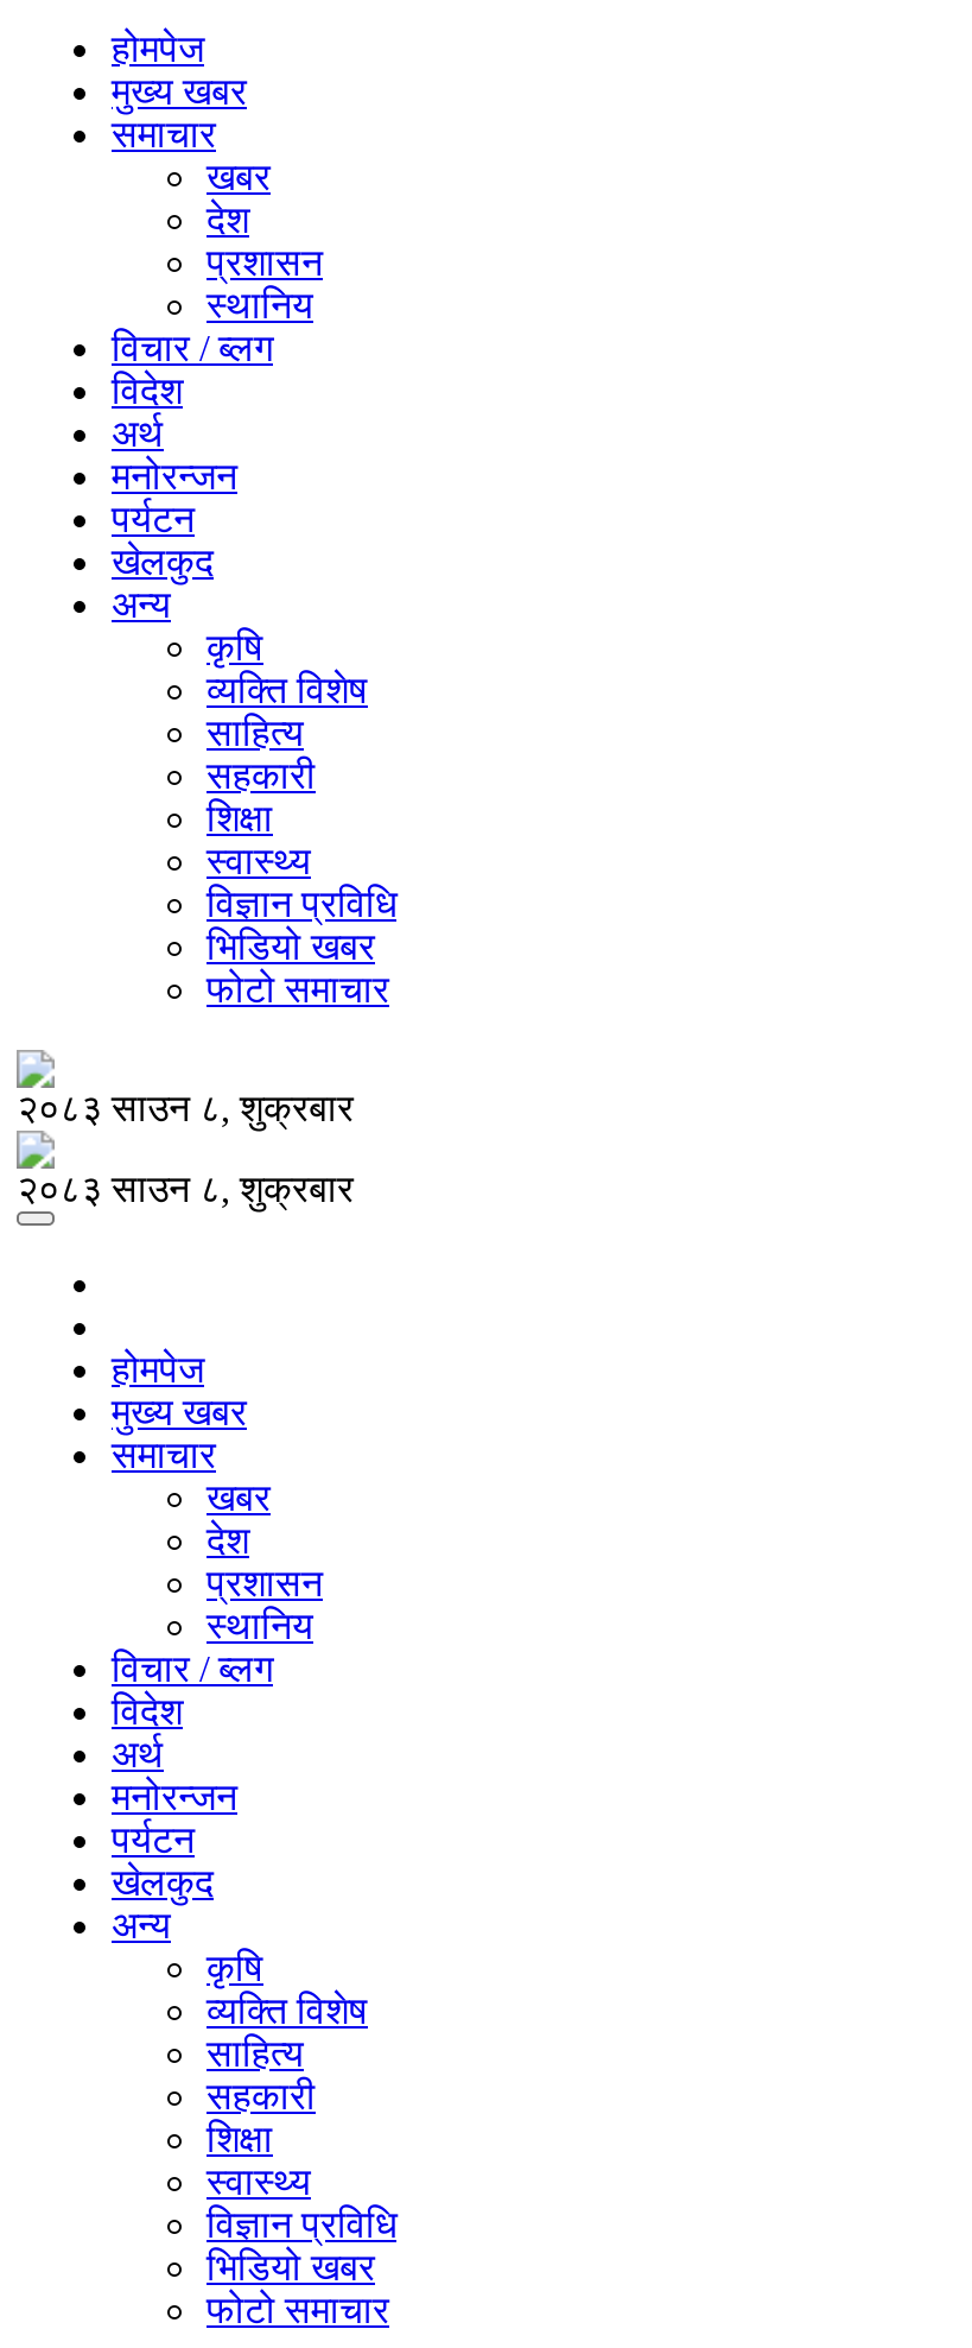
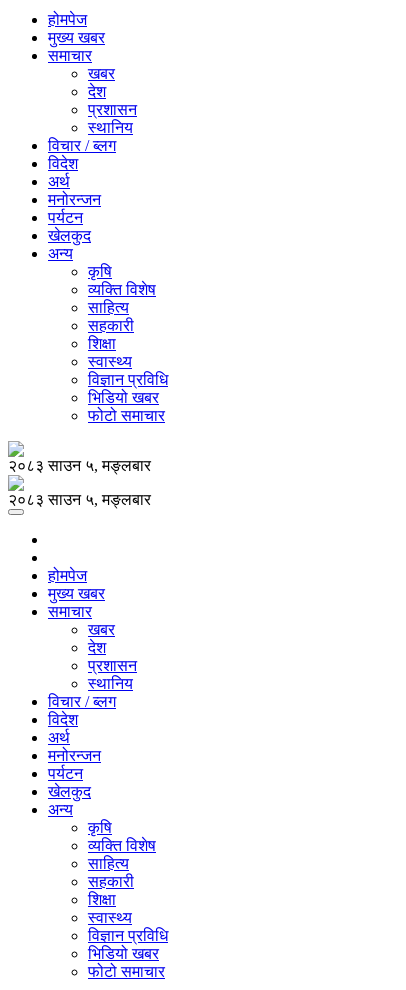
[17,1088,354,1128] २०८३ साउन ८, शुक्रबार -> [8,457,151,474] २०८३ साउन ५, मङ्लबार
[17,1169,354,1209] २०८३ साउन ८, शुक्रबार -> [8,491,151,508] २०८३ साउन ५, मङ्लबार

